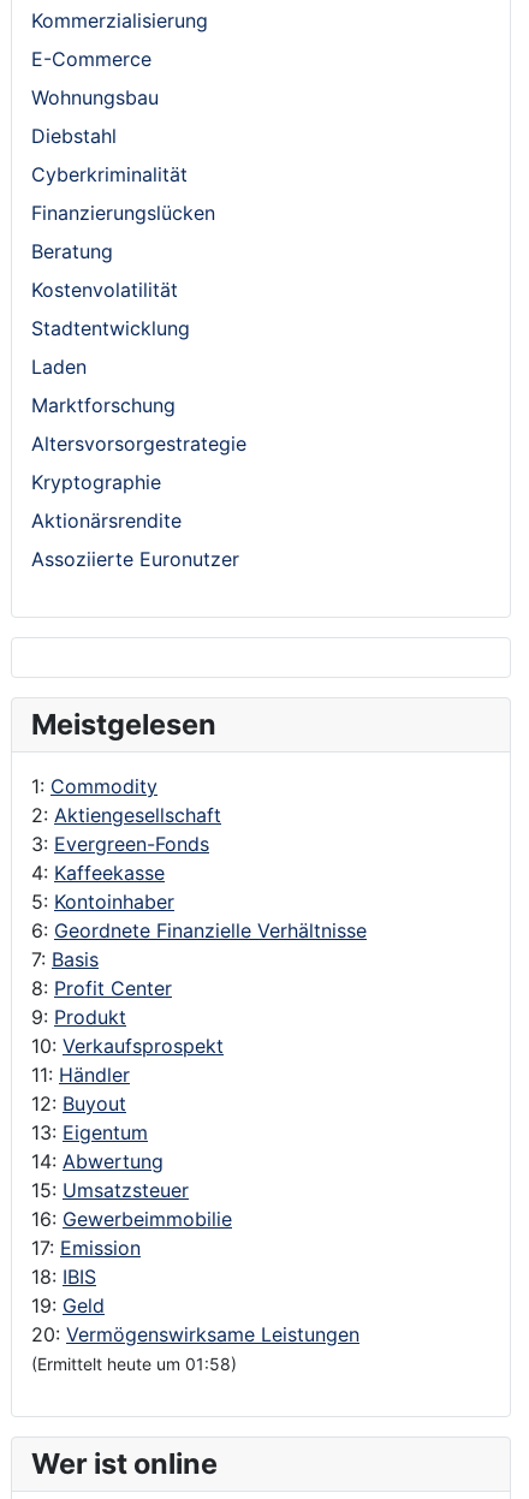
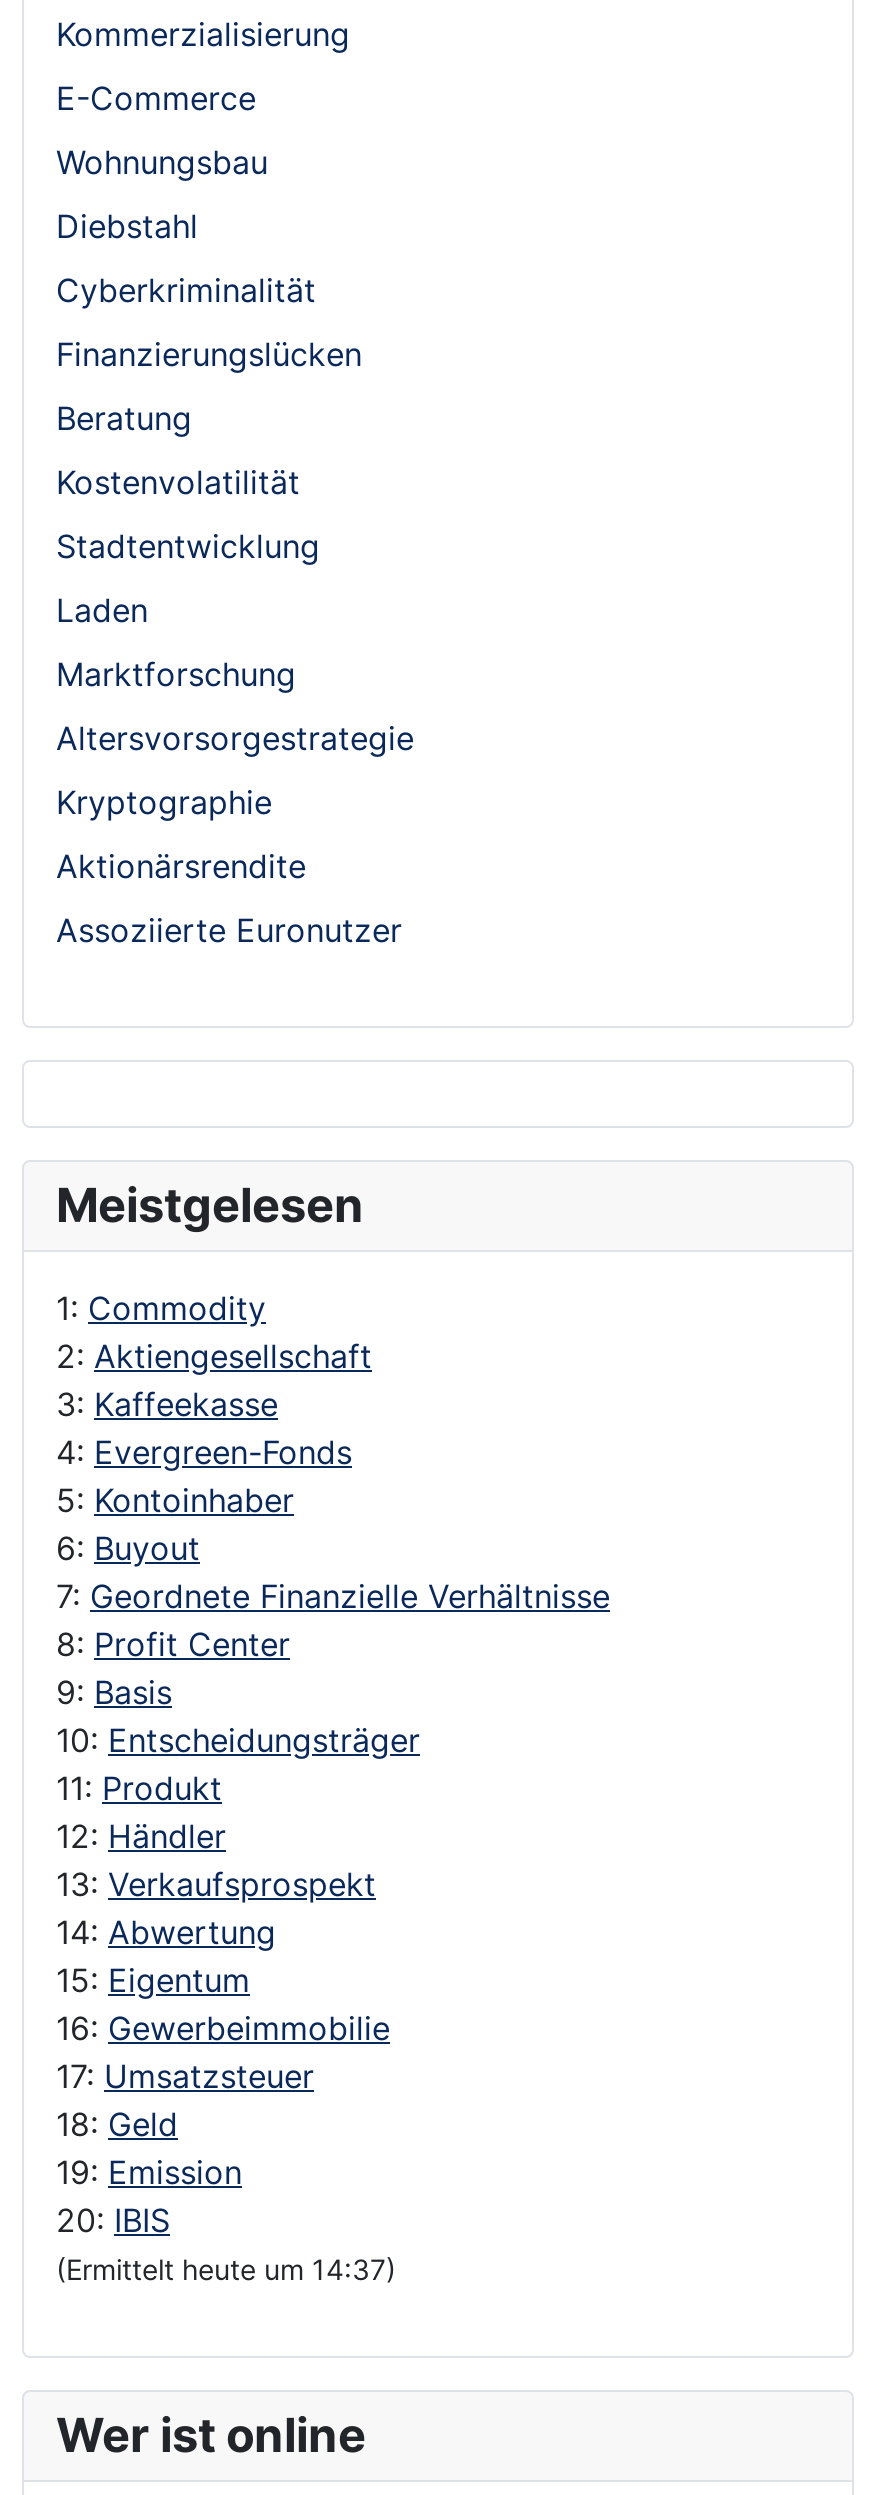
[31,831,209,884] 3: Evergreen-Fonds | 4: Kaffeekasse -> [56,1383,352,1471] 3: Kaffeekasse | 4: Evergreen-Fonds
[31,918,367,971] 6: Geordnete Finanzielle Verhältnisse | 7: Basis -> [56,1527,610,1615] 6: Buyout | 7: Geordnete Finanzielle Verhältnisse
[31,1004,224,1144] 9: Produkt | 10: Verkaufsprospekt | 11: Händler | 12: Buyout | 13: Eigentum -> [56,1671,420,1903] 9: Basis | 10: Entscheidungsträger | 11: Produkt | 12: Händler | 13: Verkaufsprospekt
[31,1177,189,1201] 15: Umsatzsteuer -> [56,1959,250,1999] 15: Eigentum
[31,1235,359,1373] 17: Emission | 18: IBIS | 19: Geld | 20: Vermögenswirksame Leistungen | (Ermittelt heute um 01:58) -> [56,2055,396,2285] 17: Umsatzsteuer | 18: Geld | 19: Emission | 20: IBIS | (Ermittelt heute um 14:37)

